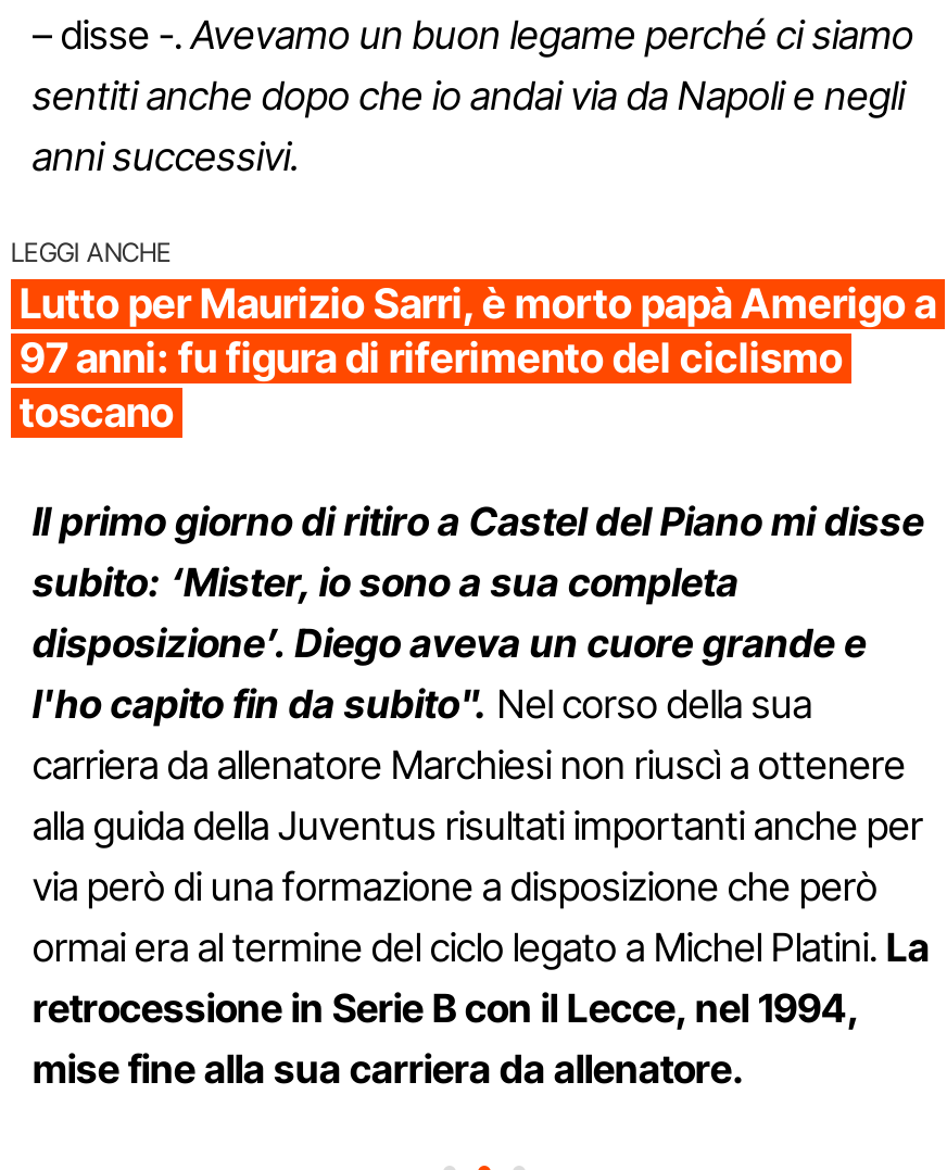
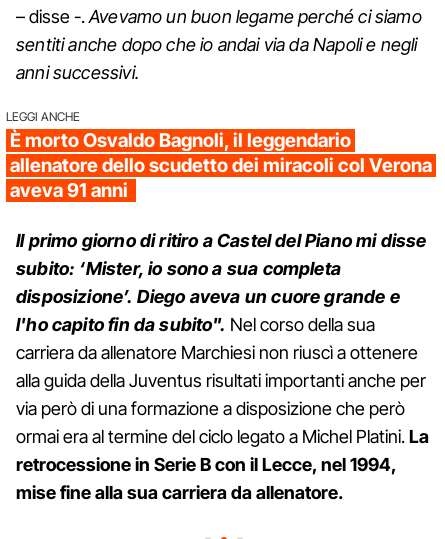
[20,279,936,438] Lutto per Maurizio Sarri, è morto papà Amerigo a | 97 anni: fu figura di riferimento del ciclismo | toscano -> [10,129,432,202] È morto Osvaldo Bagnoli, il leggendario | allenatore dello scudetto dei miracoli col Verona | aveva 91 anni

